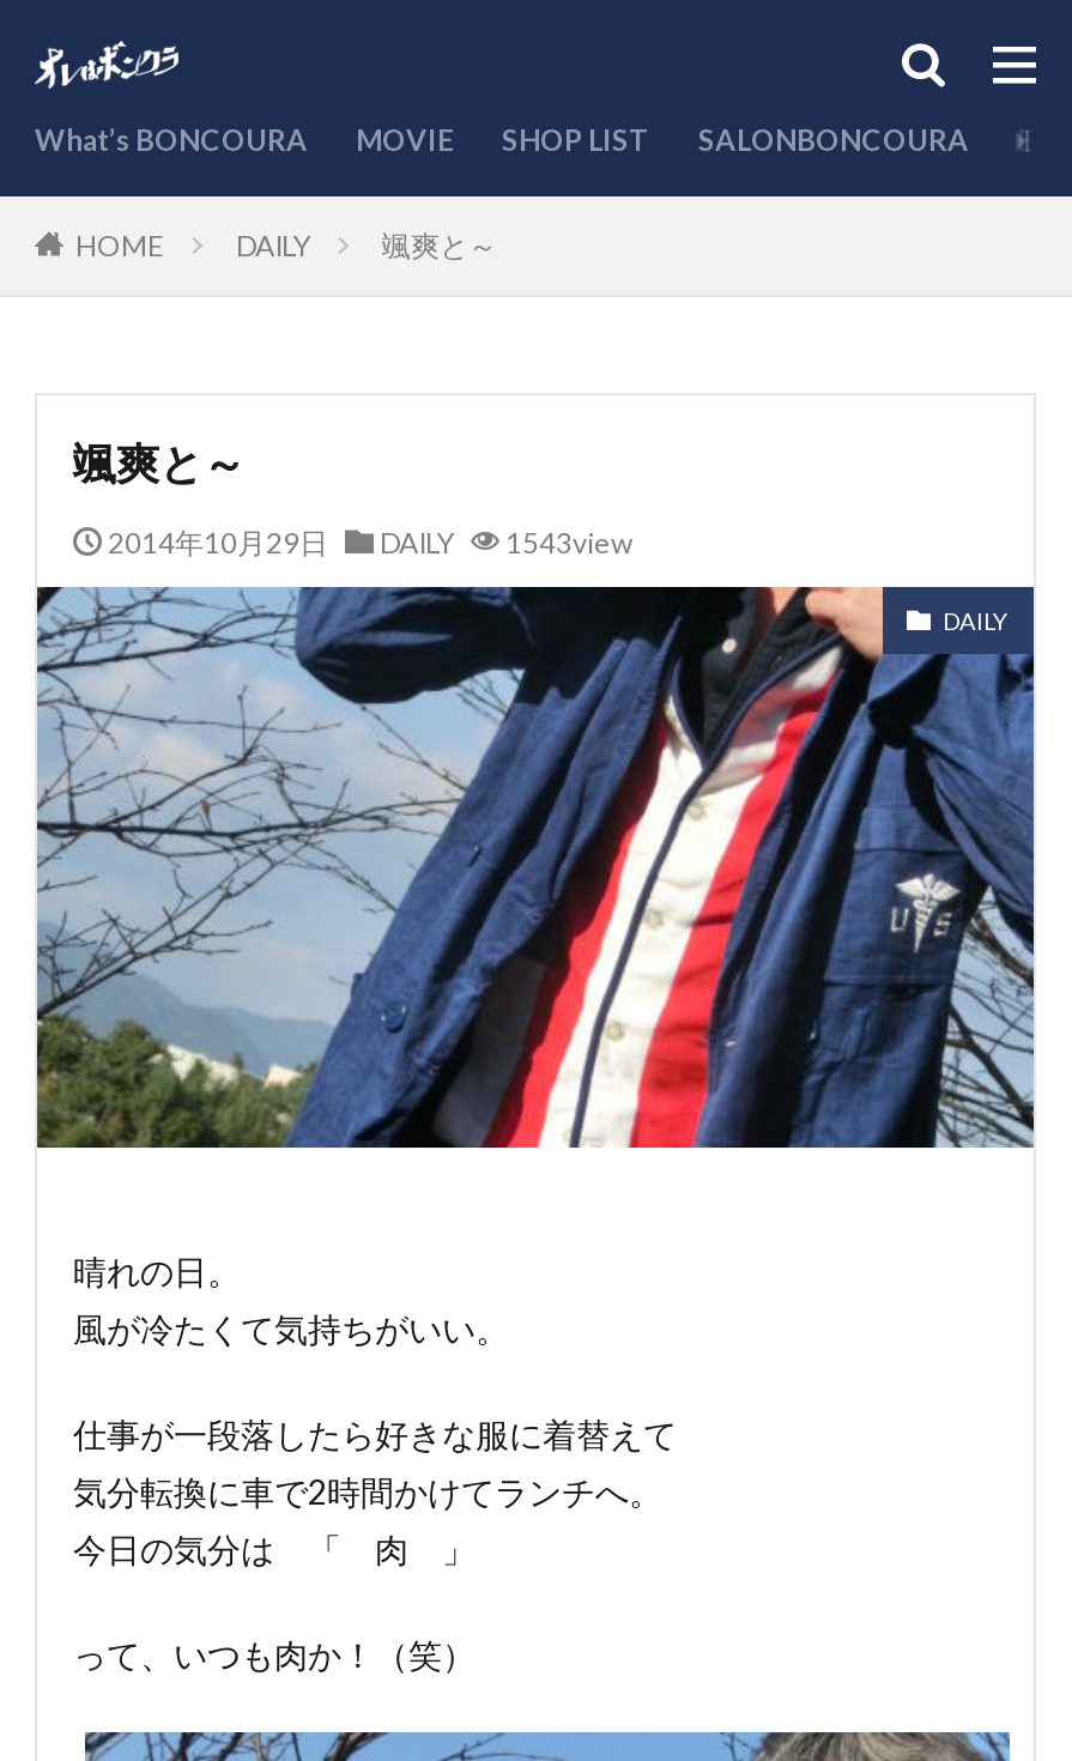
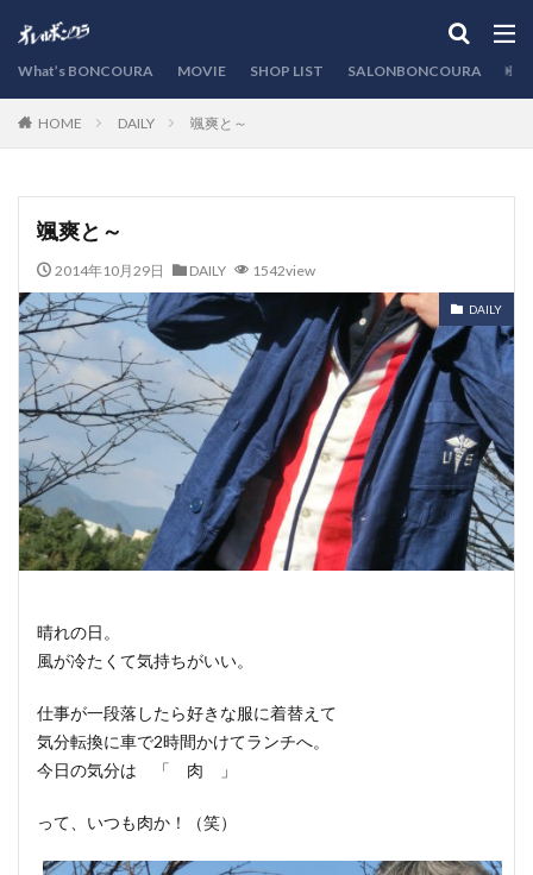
[108,527,632,556] 2014年10月29日 DAILY 1543view -> [54,263,315,277] 2014年10月29日 DAILY 1542view

